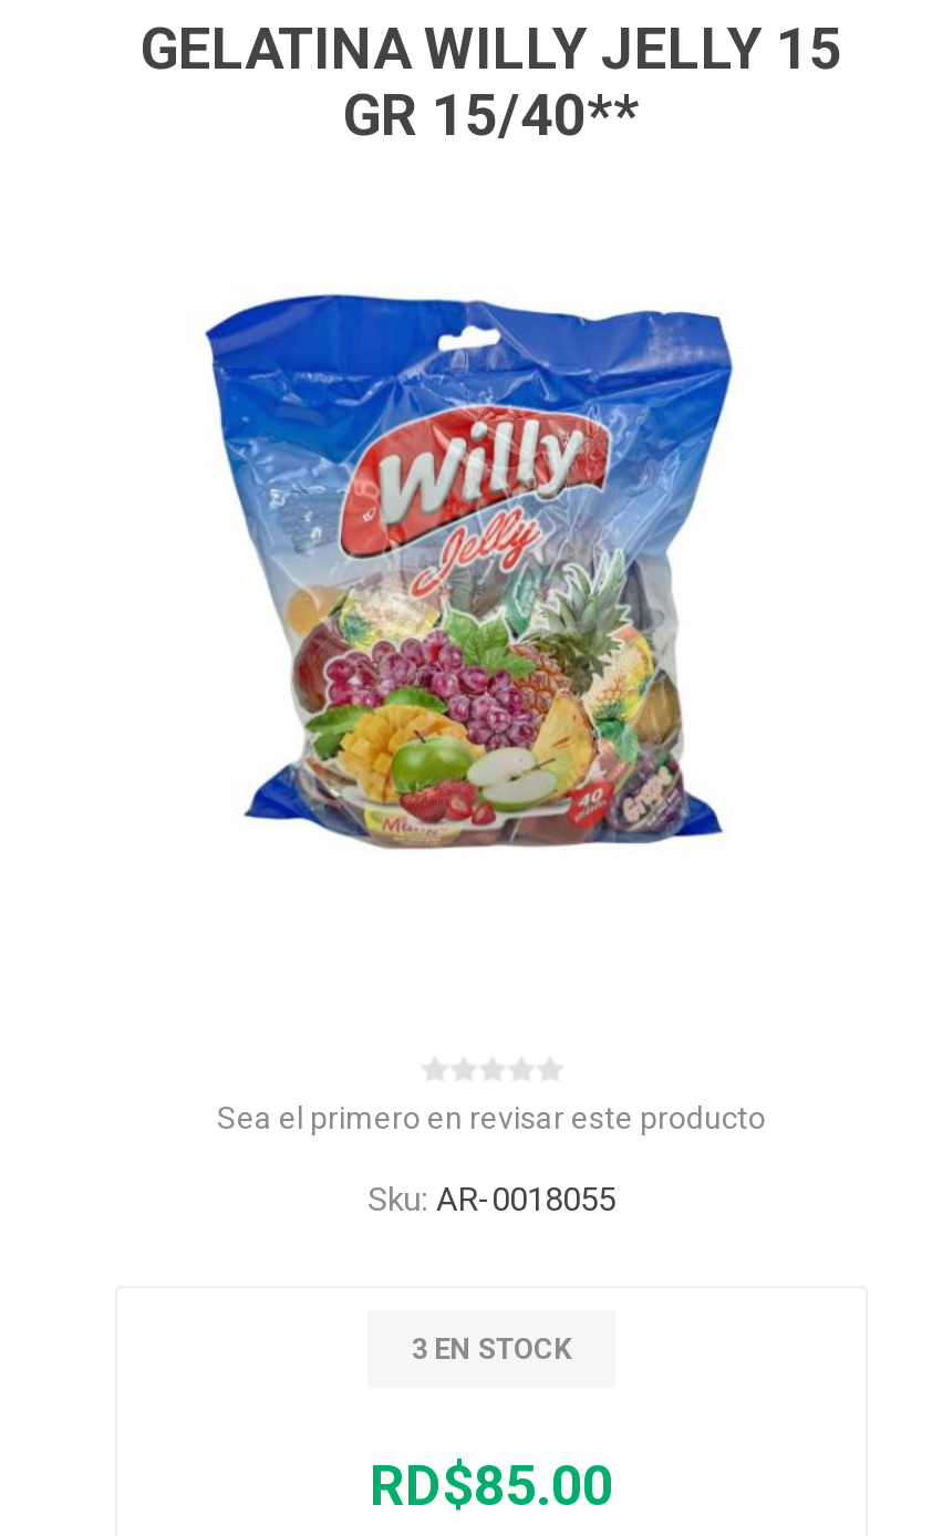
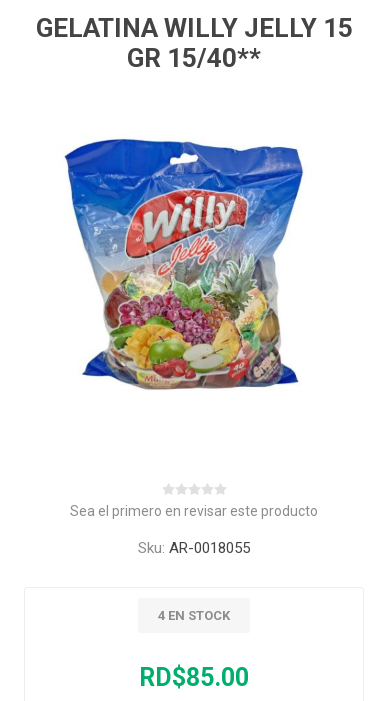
[412,1333,571,1367] 3 EN STOCK -> [158,608,230,623] 4 EN STOCK

